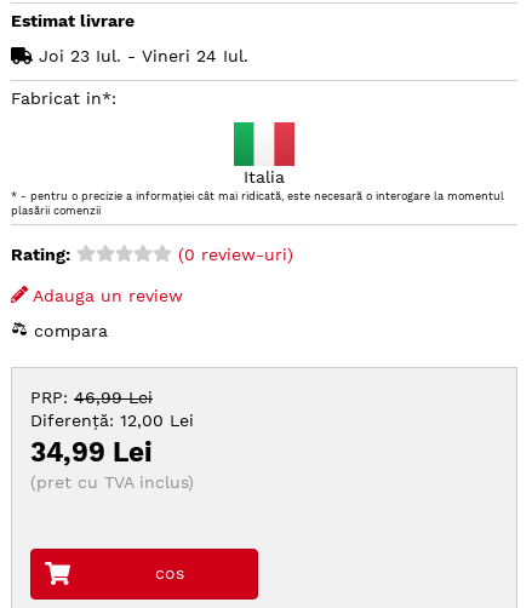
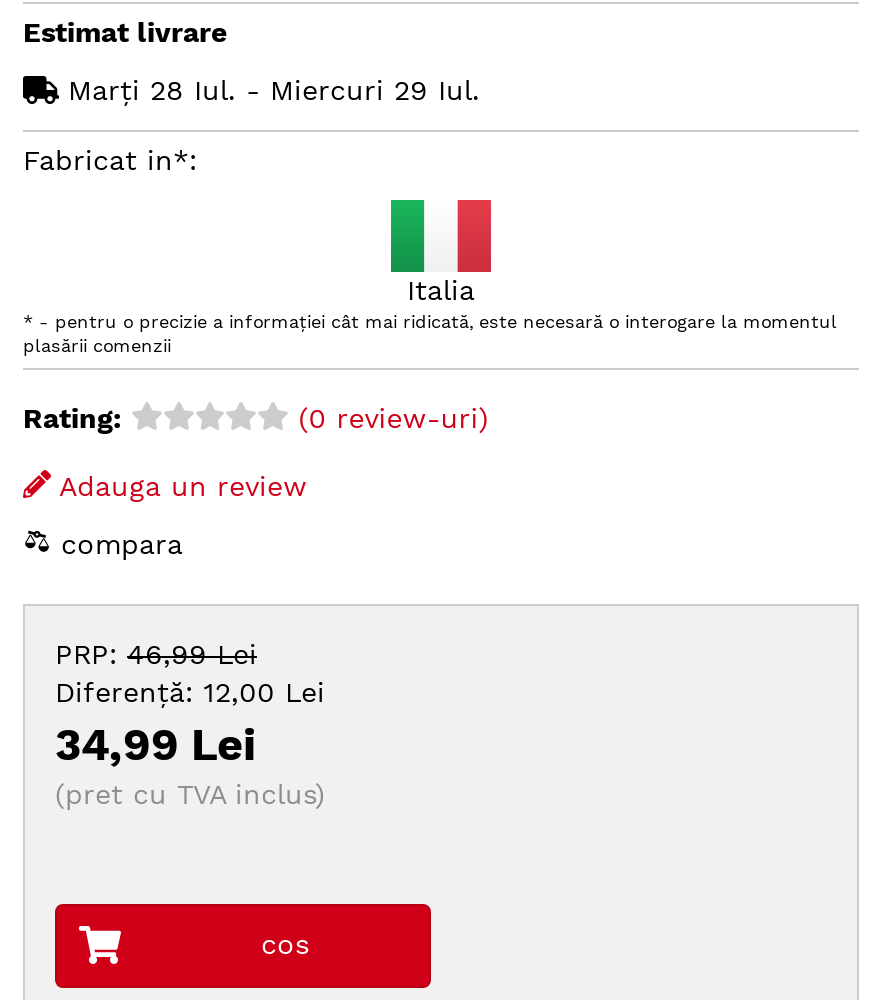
[32,46,248,65] Joi 23 Iul. - Vineri 24 Iul. -> [58,74,480,106] Marți 28 Iul. - Miercuri 29 Iul.

